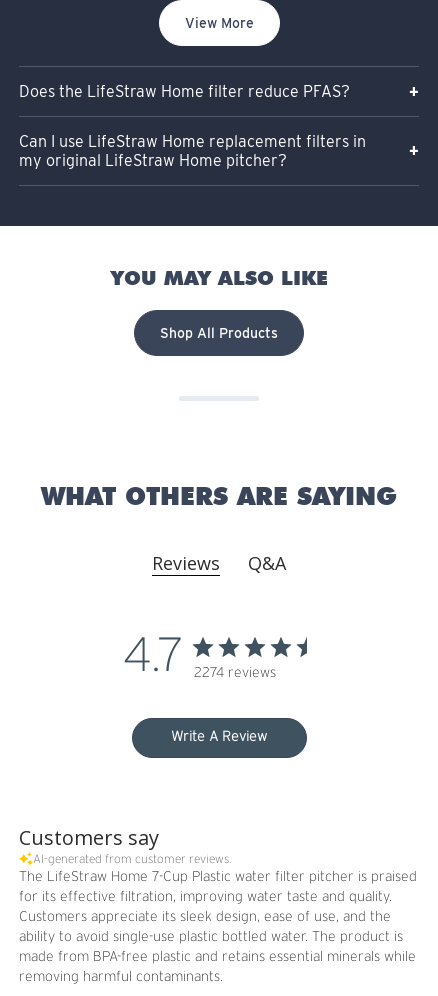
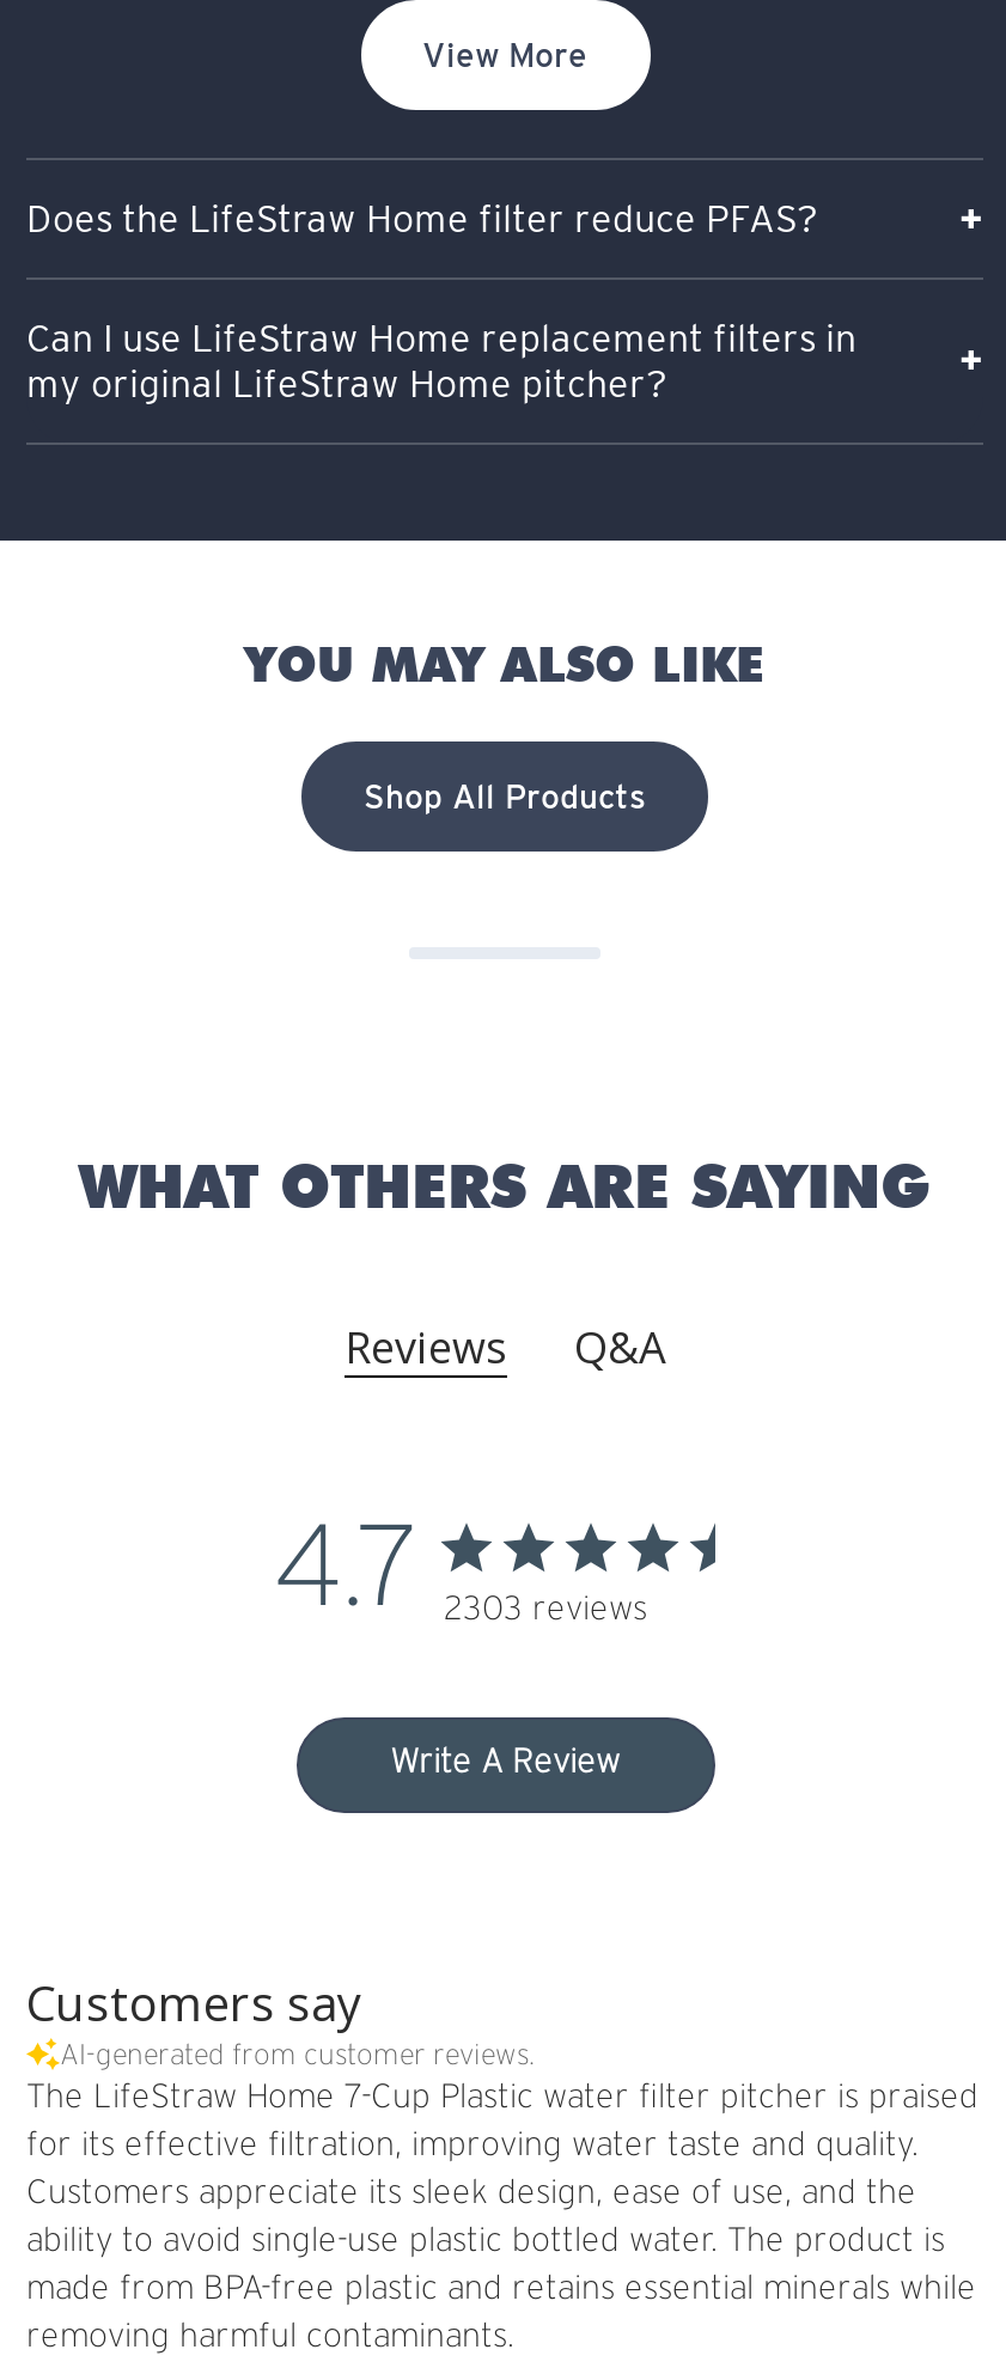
[122,633,275,681] 4.7 2274 reviews -> [274,1514,647,1628] 4.7 2303 reviews

